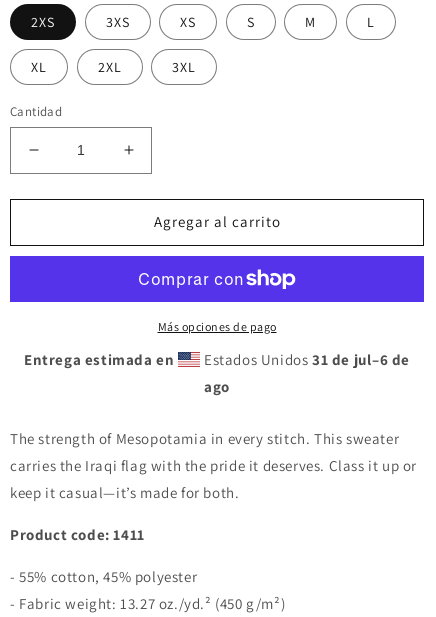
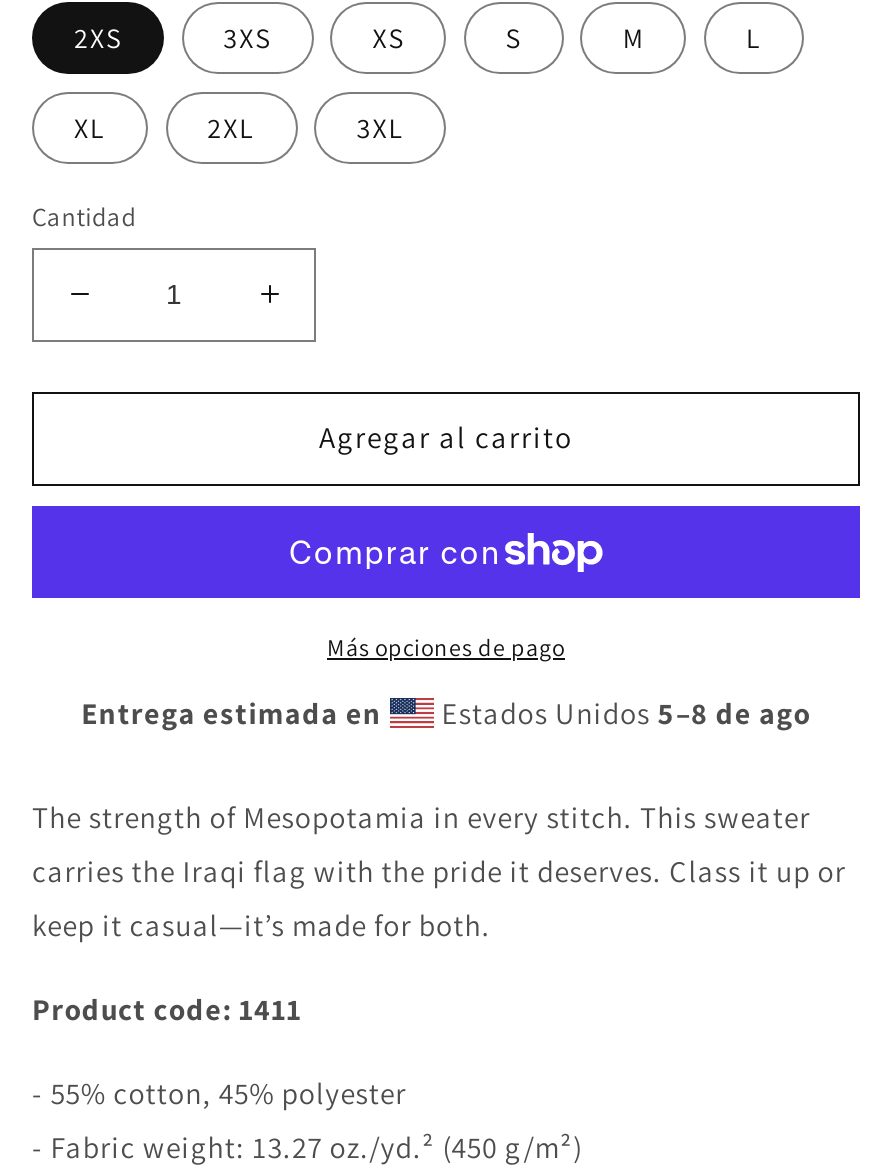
[200,350,410,396] Estados Unidos 31 de jul–6 de | ago -> [434,693,811,731] Estados Unidos 5–8 de ago

